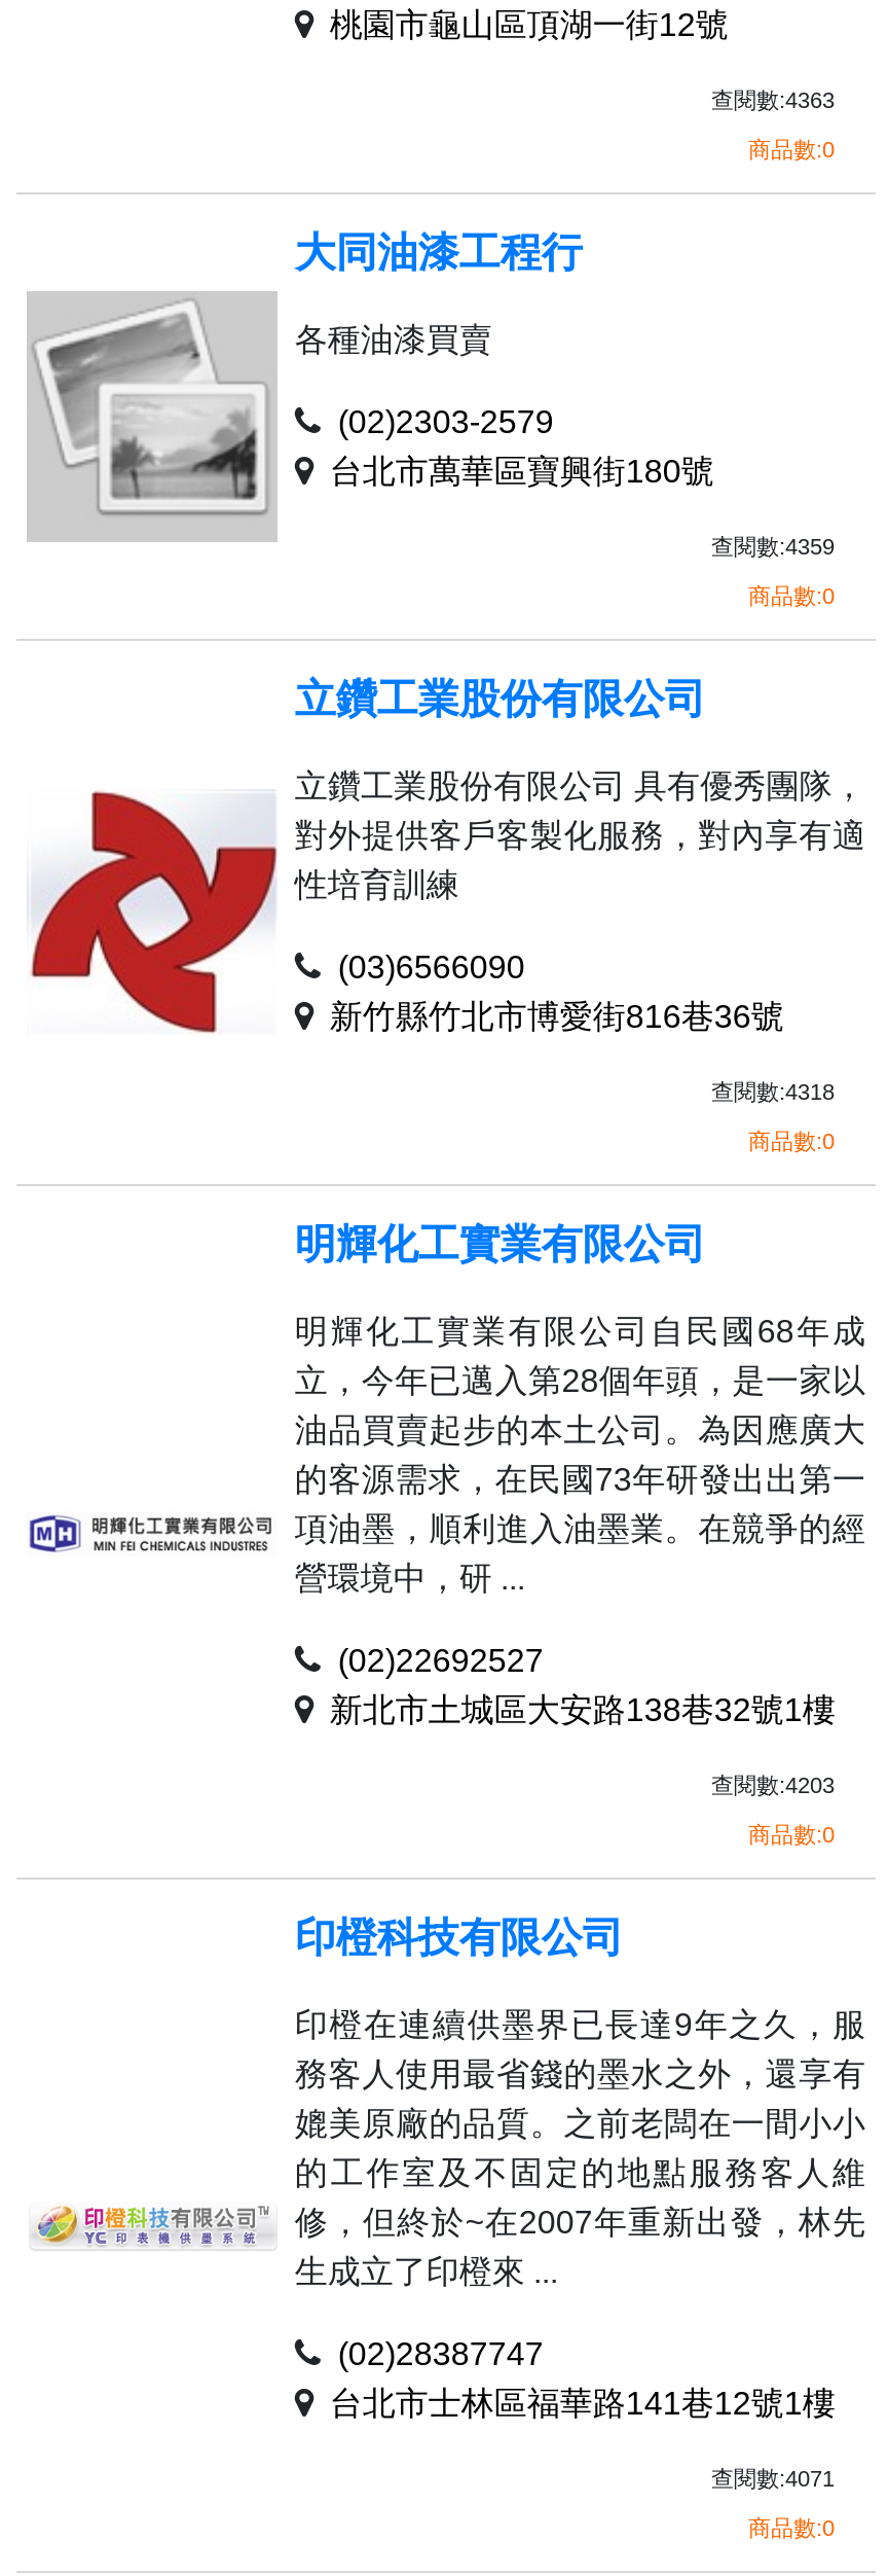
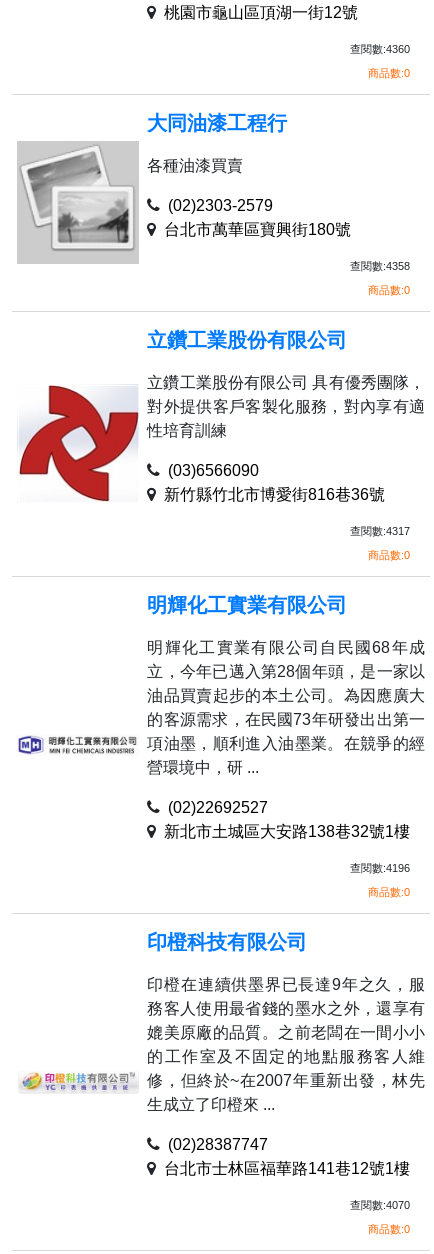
[711,88,835,113] 查閱數:4363 -> [350,43,410,55] 查閱數:4360
[711,534,835,559] 查閱數:4359 -> [350,260,410,272] 查閱數:4358
[711,1080,835,1104] 查閱數:4318 -> [350,525,410,537] 查閱數:4317
[711,1773,835,1798] 查閱數:4203 -> [350,862,410,874] 查閱數:4196
[711,2466,835,2491] 查閱數:4071 -> [350,1199,410,1211] 查閱數:4070

